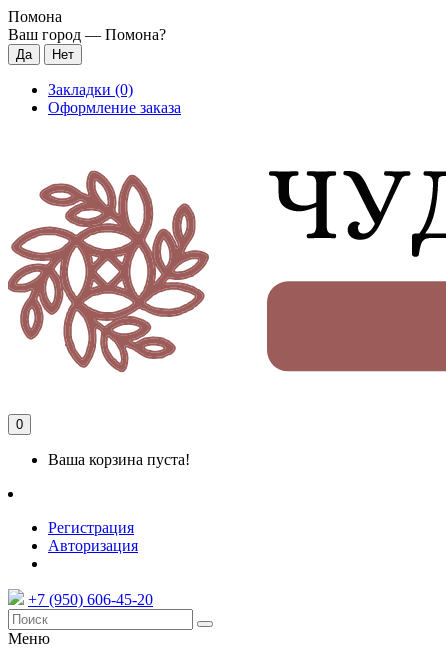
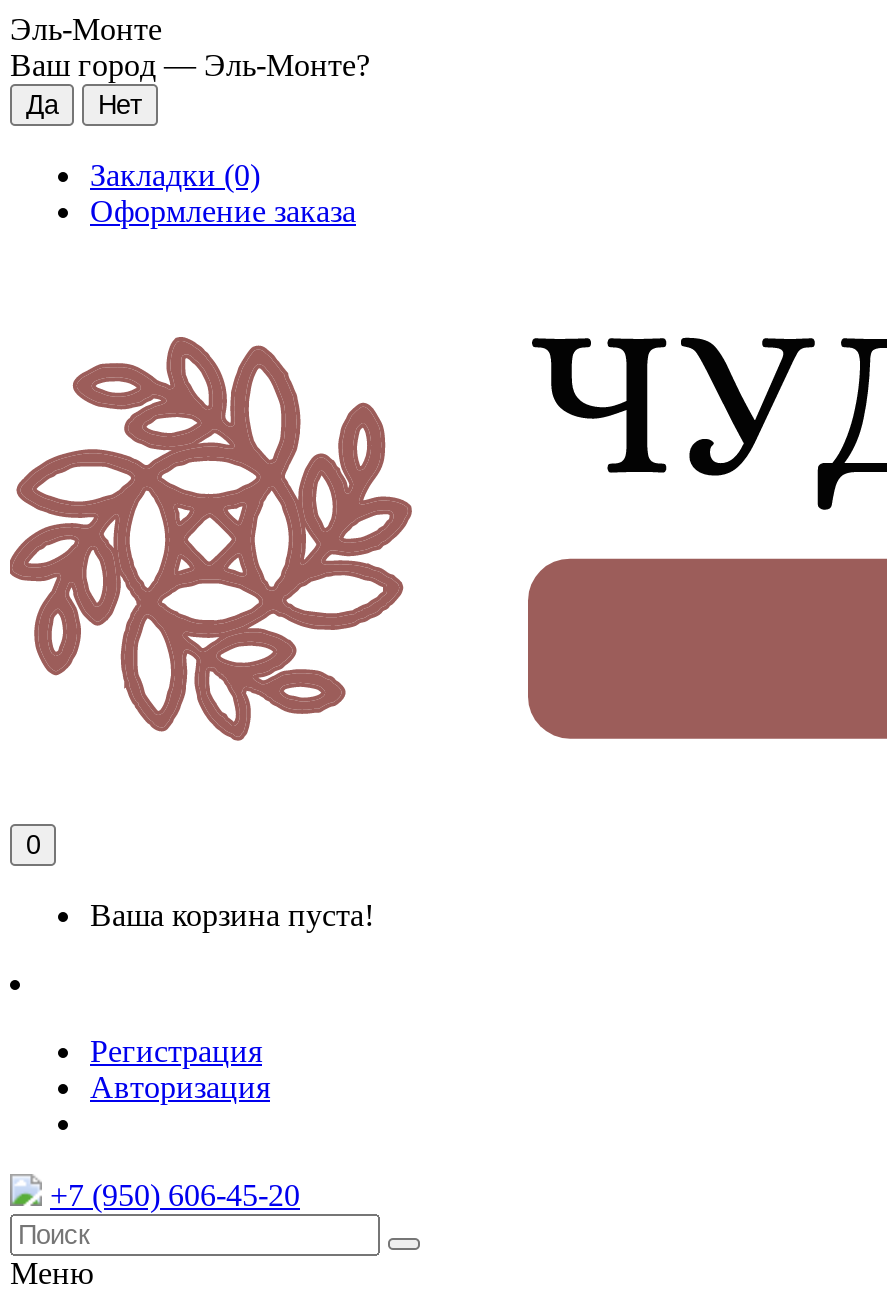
[8,8,166,43] Помона | Ваш город — Помона? -> [10,12,370,82] Эль-Монте | Ваш город — Эль-Монте?

